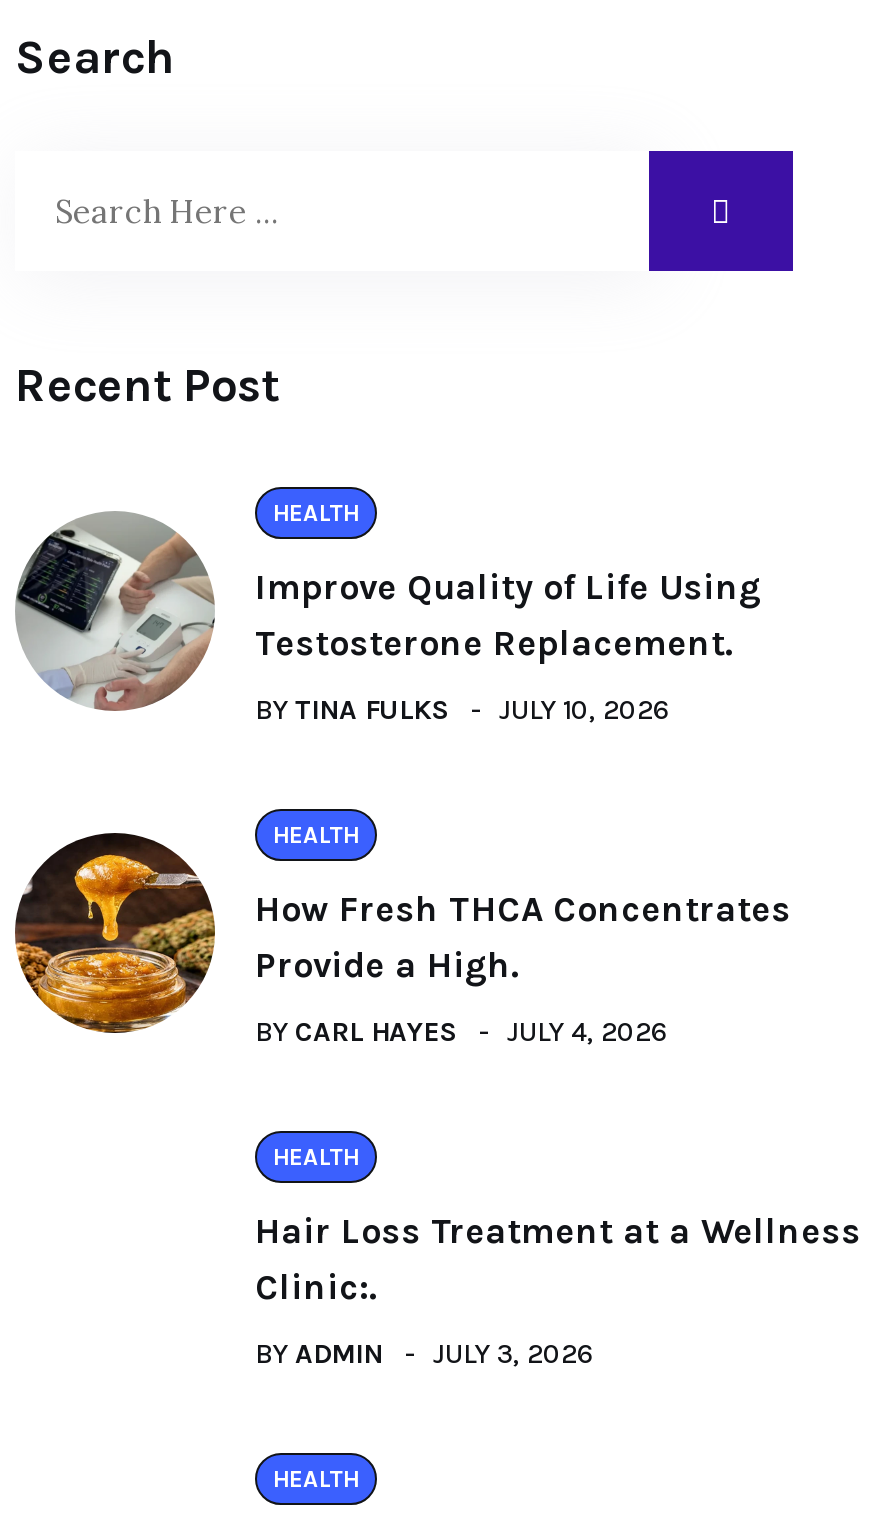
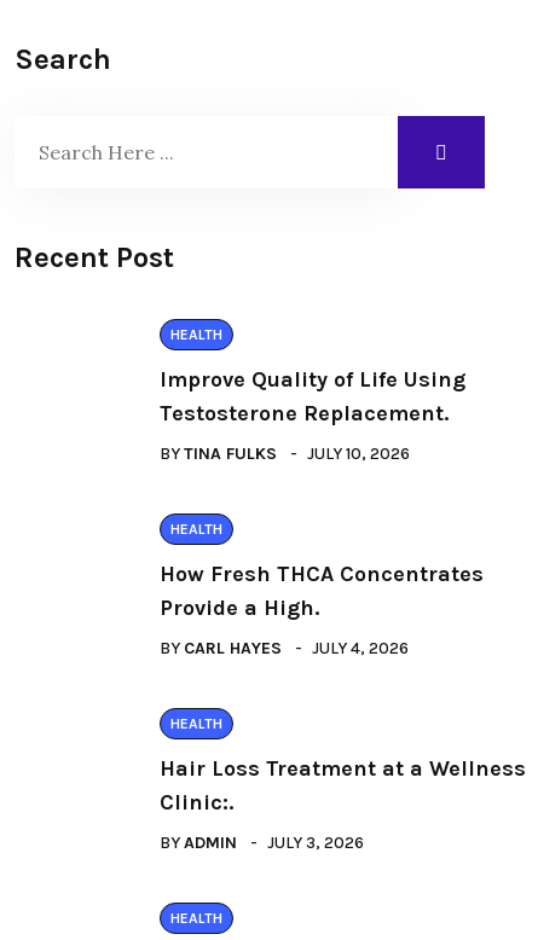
[15,511,217,713] [image] -> none
[13,831,217,1035] [image] -> none

